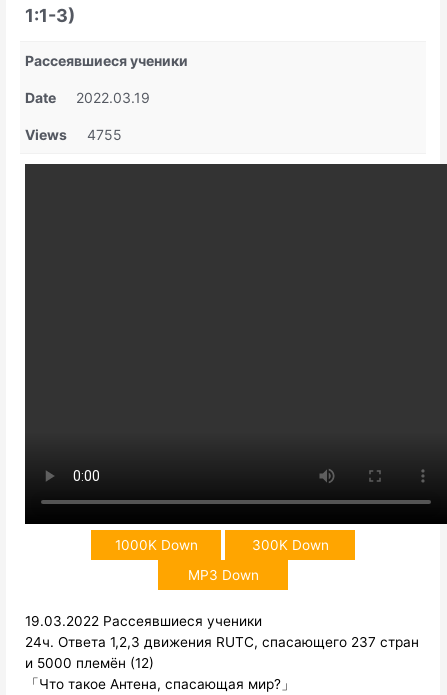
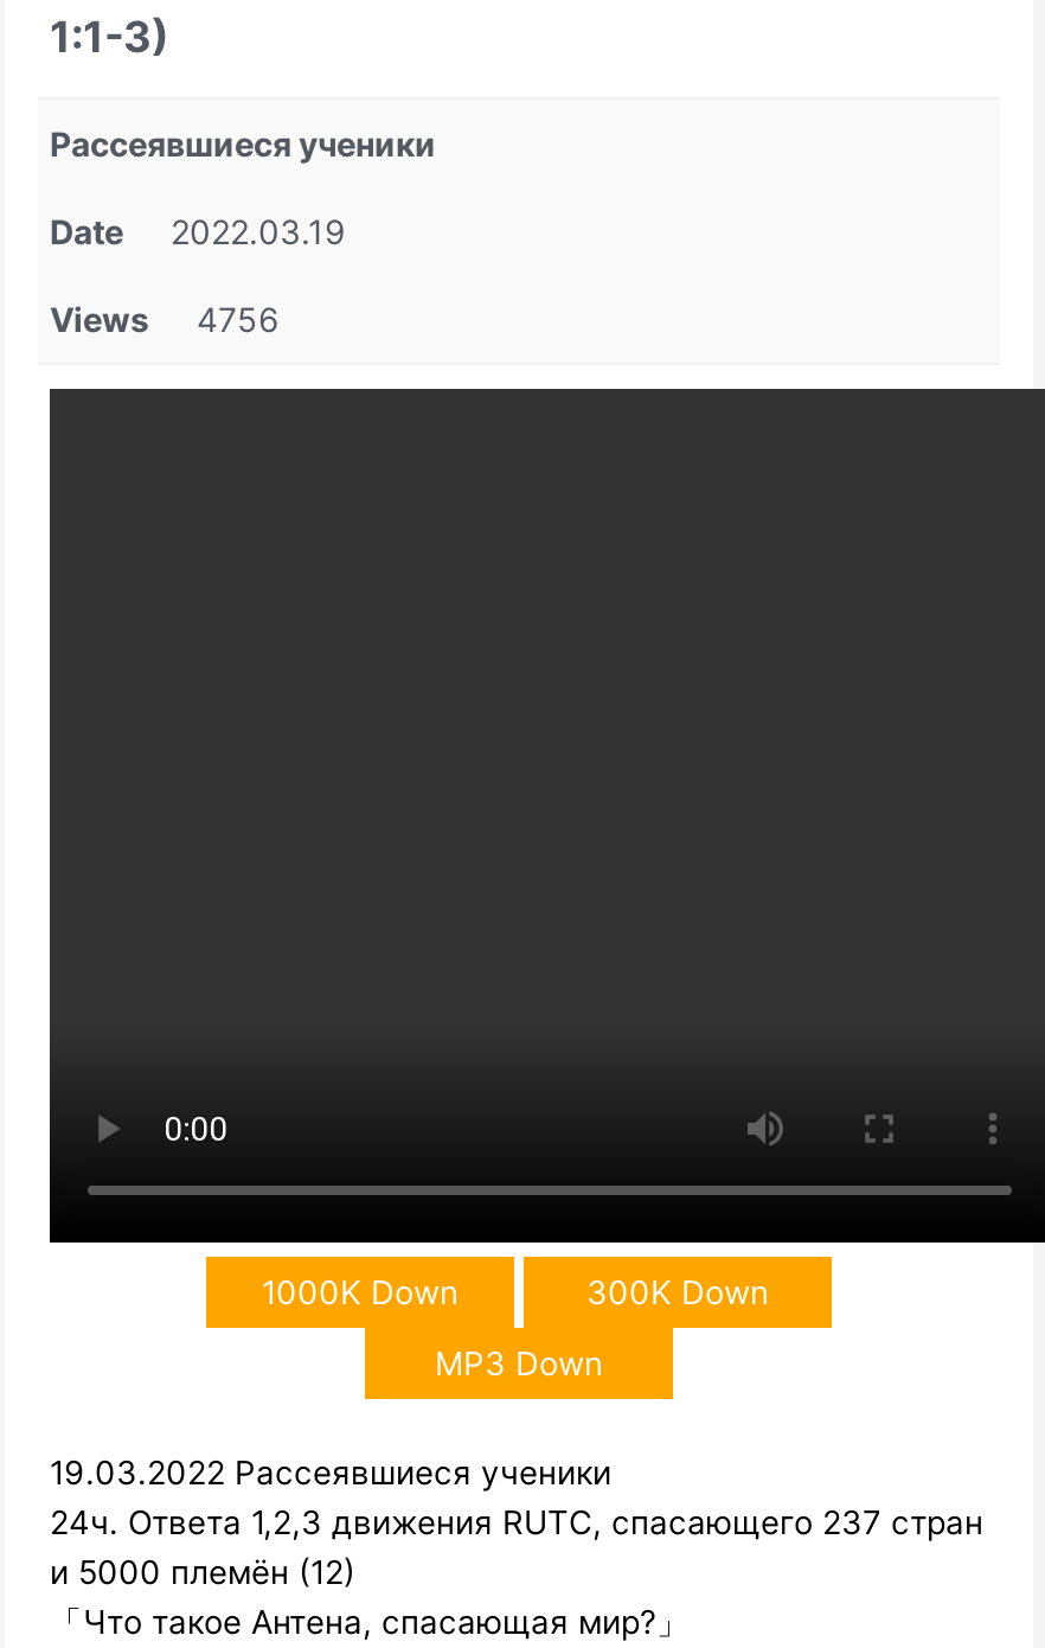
[25,126,122,143] Views 4755 -> [50,299,280,339] Views 4756

